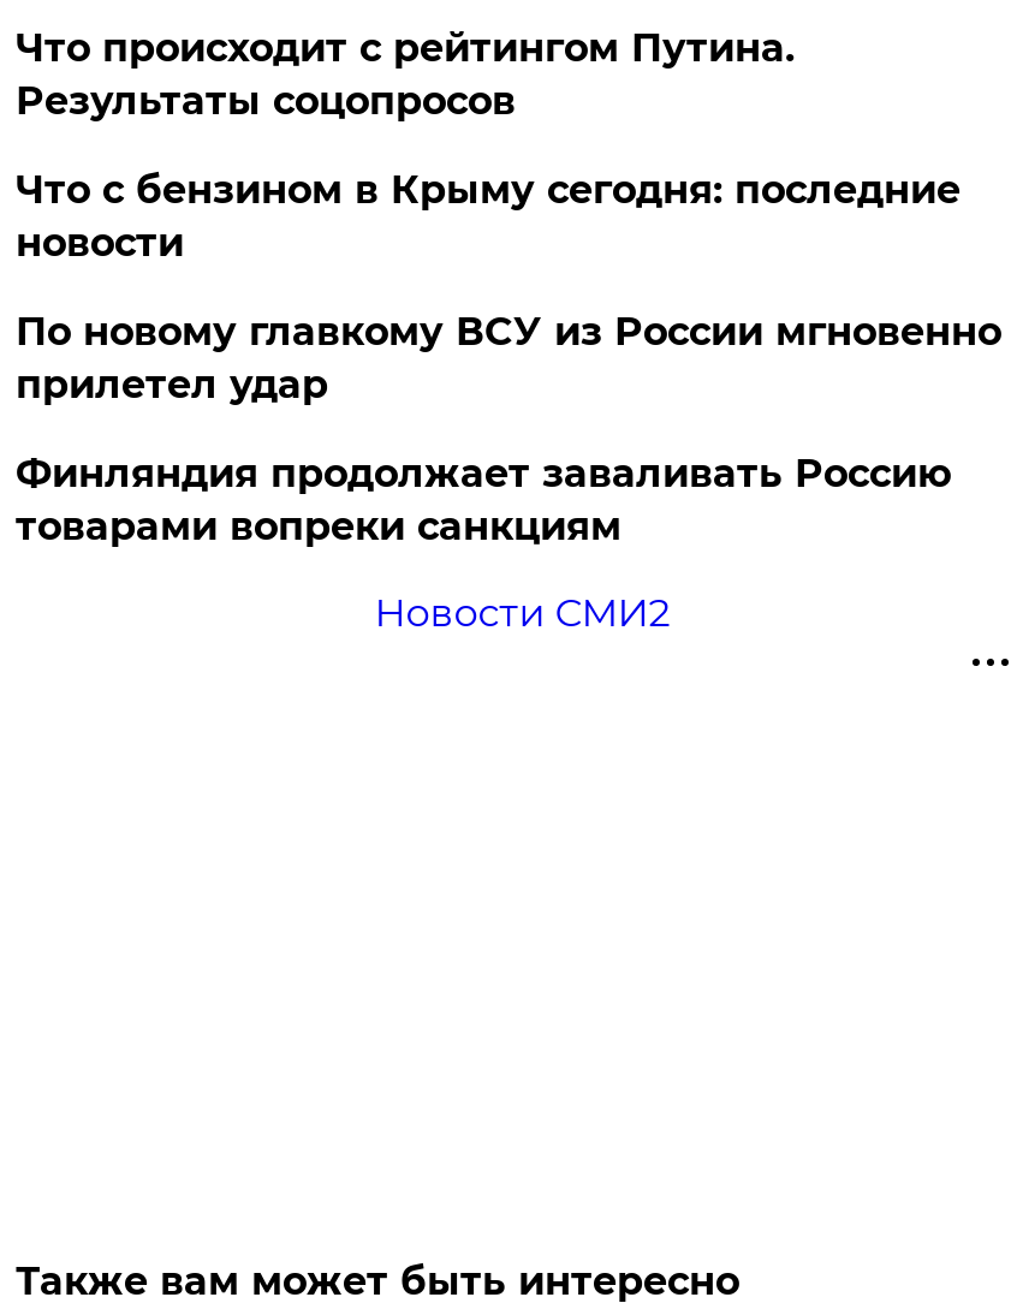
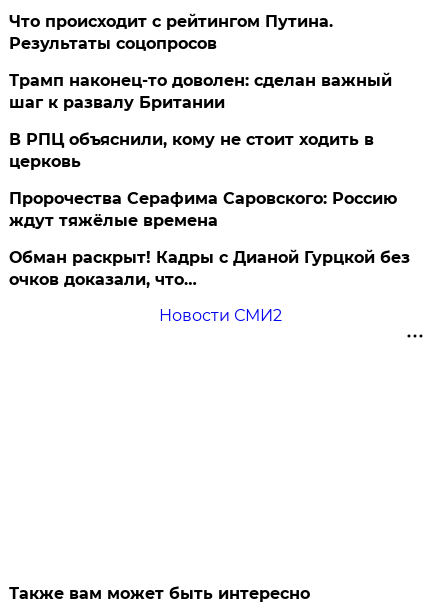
[15,167,1001,549] Что с бензином в Крыму сегодня: последние | новости | По новому главкому ВСУ из России мгновенно | прилетел удар | Финляндия продолжает заваливать Россию | товарами вопреки санкциям -> [9,71,410,289] Трамп наконец-то доволен: сделан важный | шаг к развалу Британии | В РПЦ объяснили, кому не стоит ходить в | церковь | Пророчества Серафима Саровского: Россию | ждут тяжёлые времена | Обман раскрыт! Кадры с Дианой Гурцкой без | очков доказали, что…

